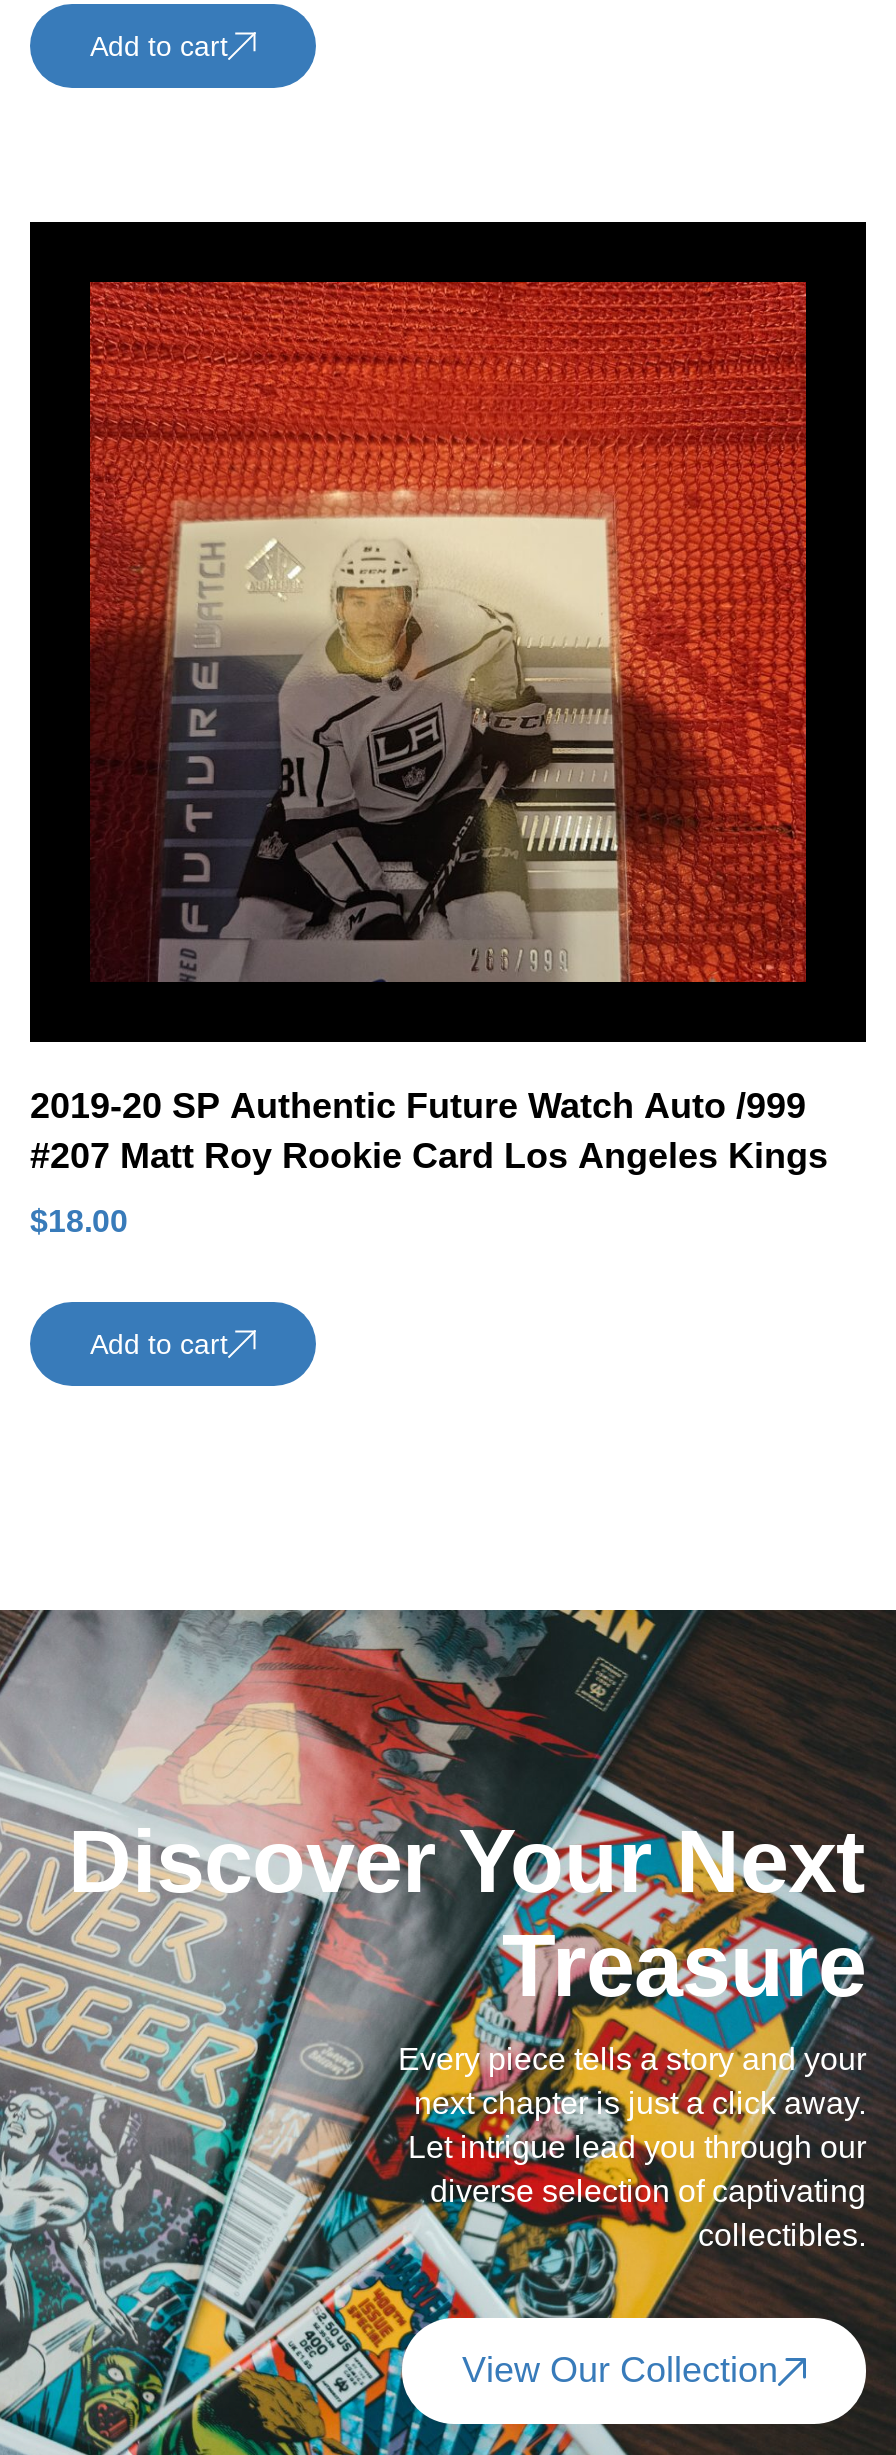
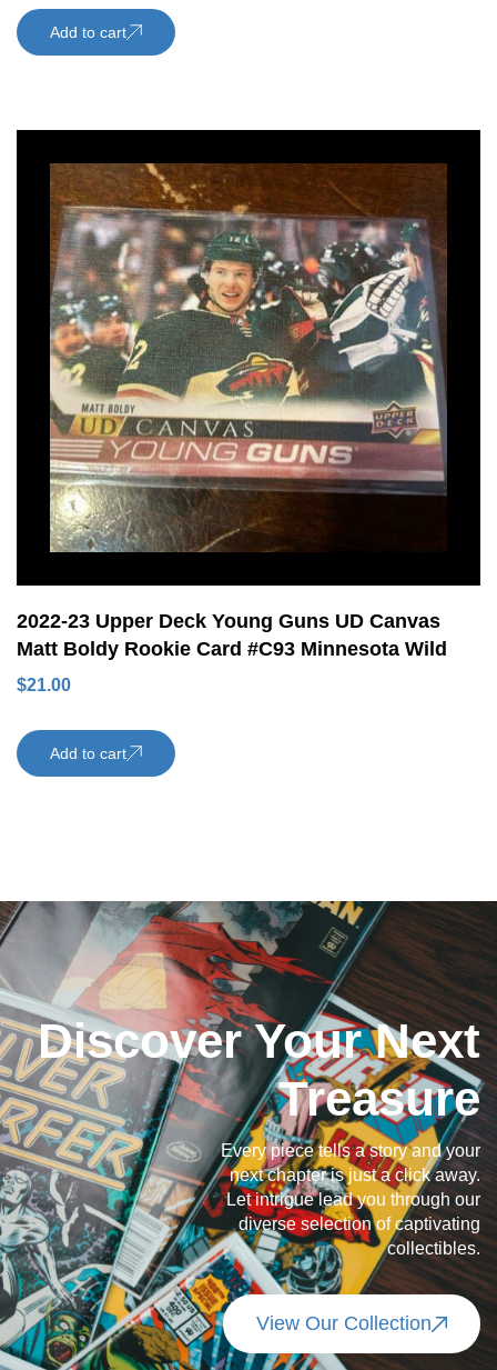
[88,281,808,985] [image] -> [49,162,447,553] [image]
[30,1087,828,1177] 2019-20 SP Authentic Future Watch Auto /999 | #207 Matt Roy Rookie Card Los Angeles Kings -> [17,610,447,660] 2022-23 Upper Deck Young Guns UD Canvas | Matt Boldy Rookie Card #C93 Minnesota Wild
[30,1205,128,1239] $18.00 -> [17,676,71,694] $21.00

